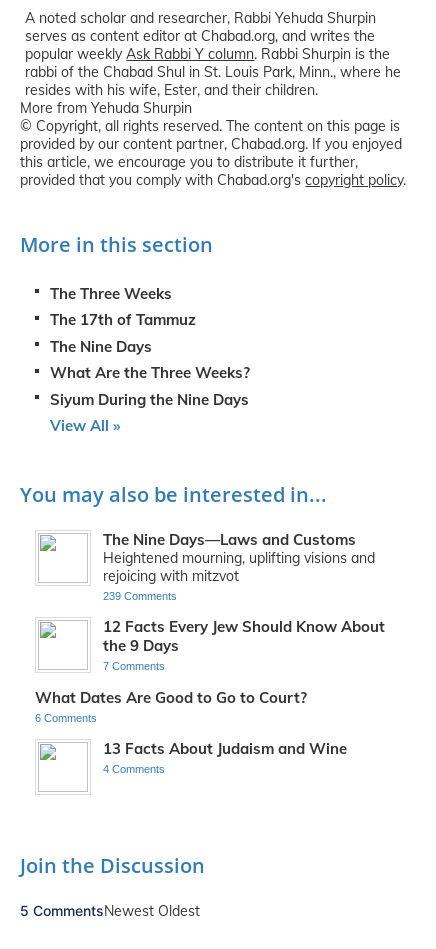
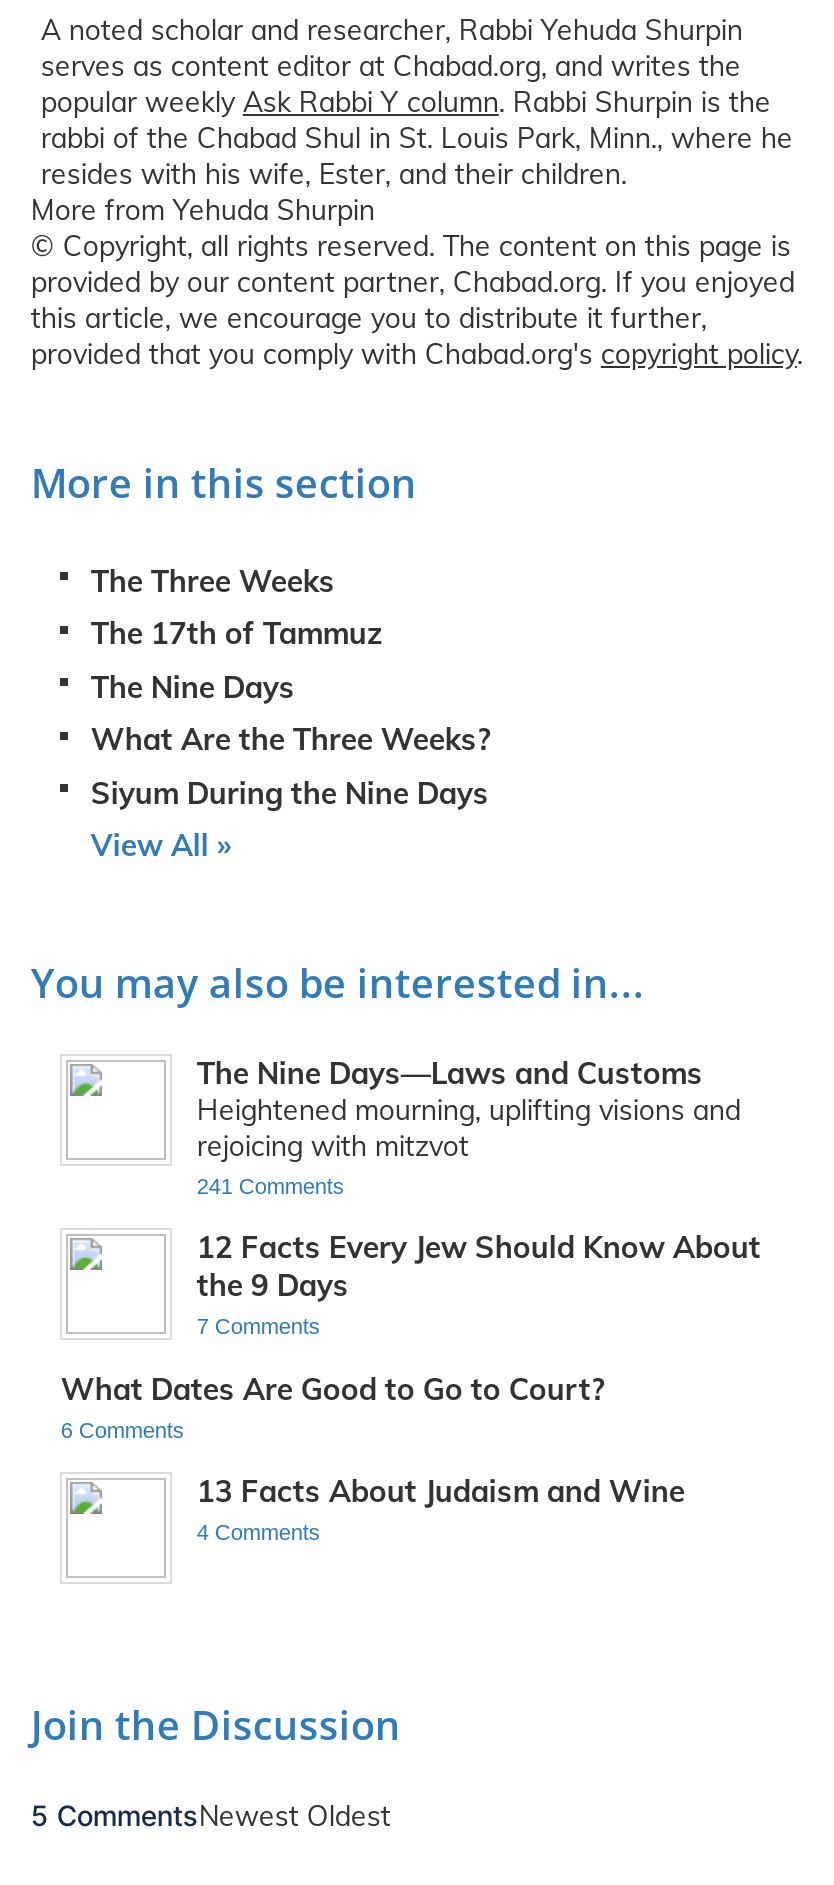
[103,590,177,602] 239 Comments -> [197,1174,345,1198] 241 Comments

